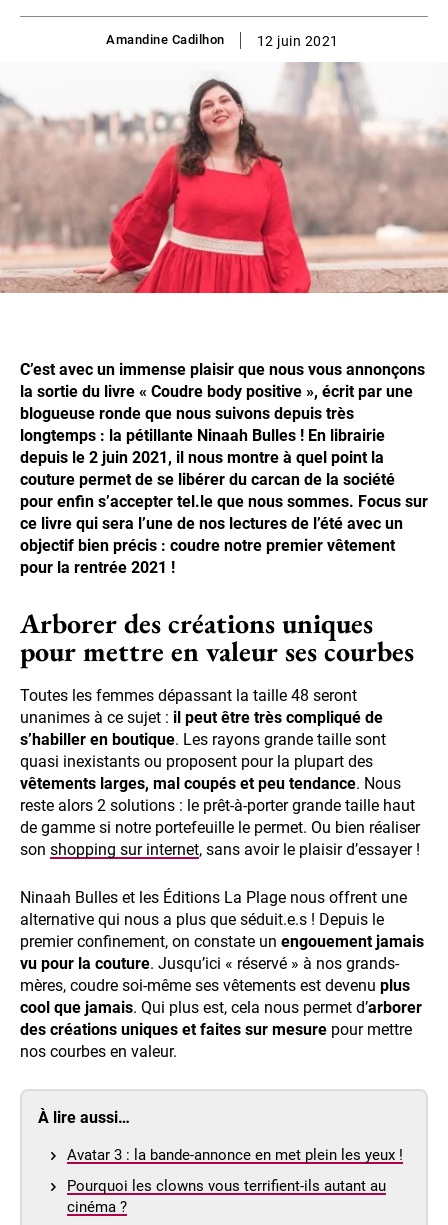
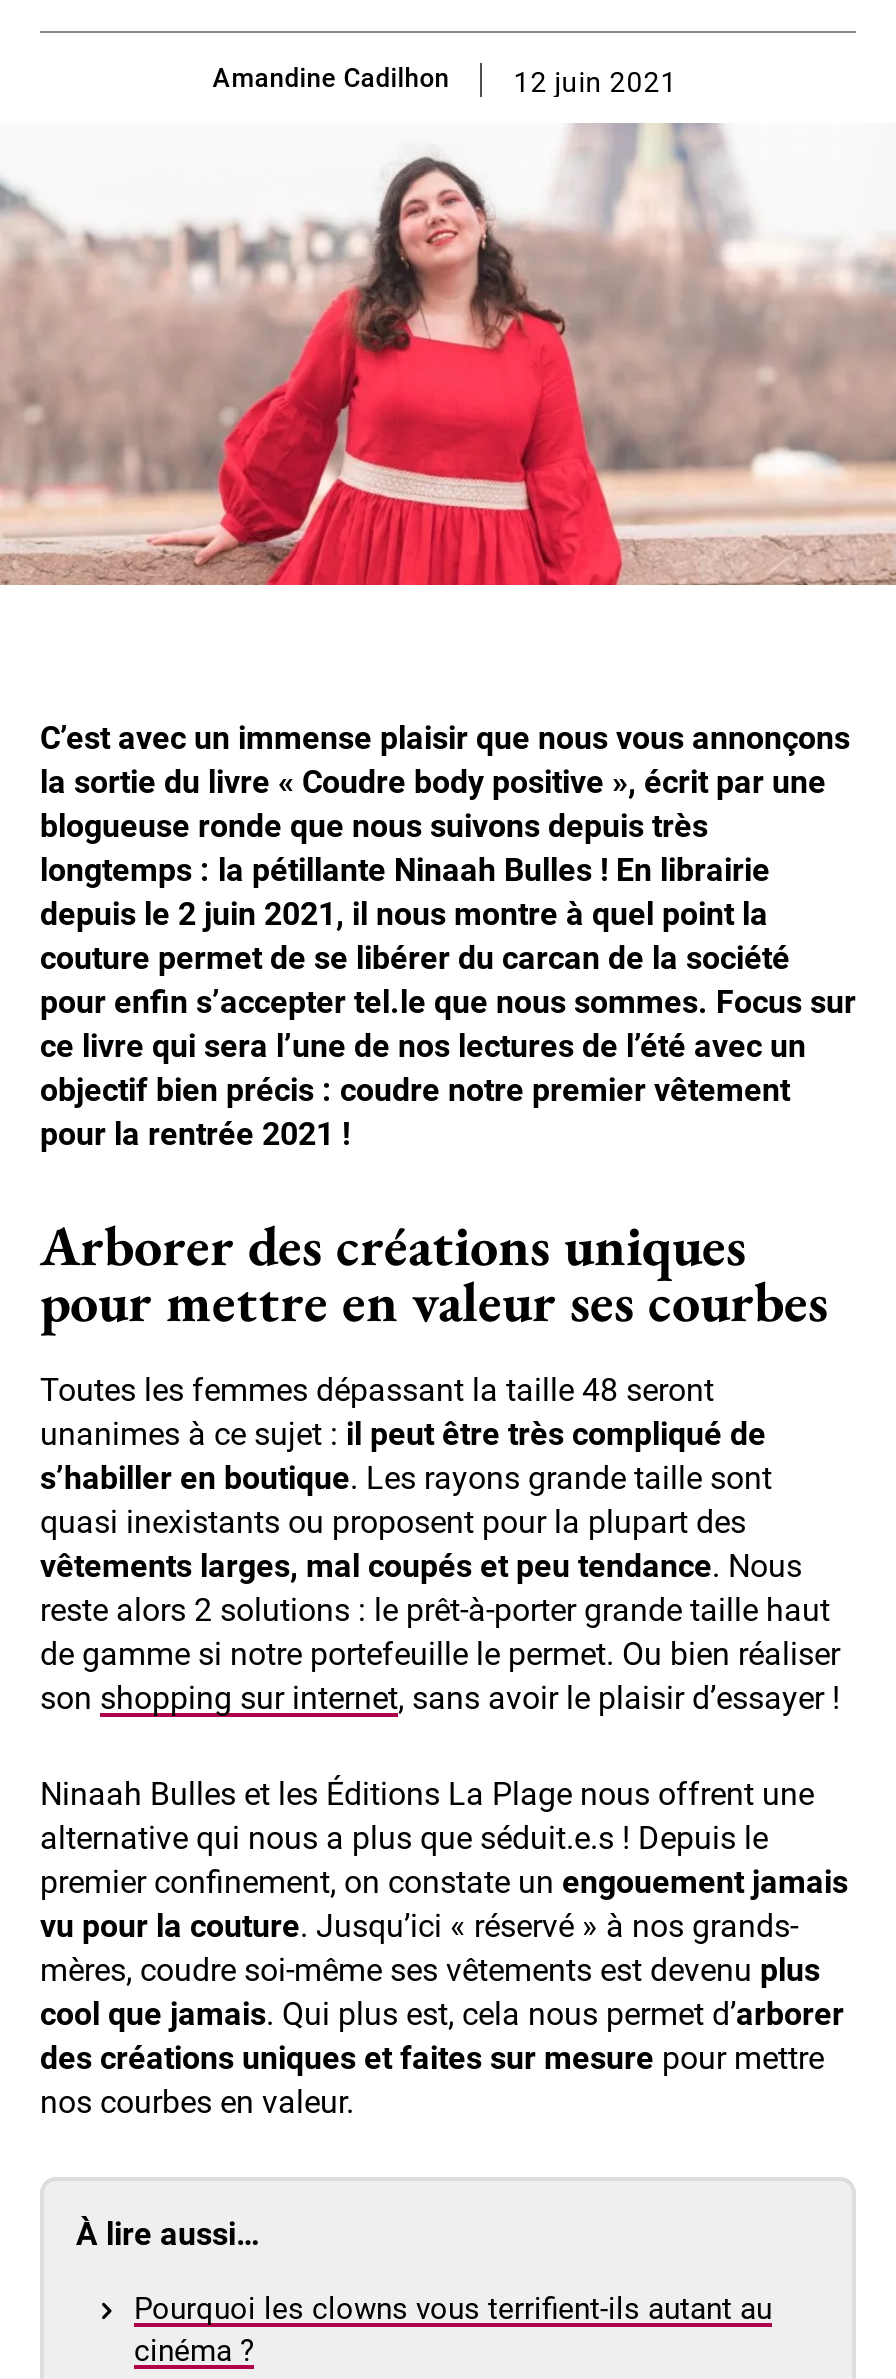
[67,1146,403,1164] Avatar 3 : la bande-annonce en met plein les yeux ! -> none

